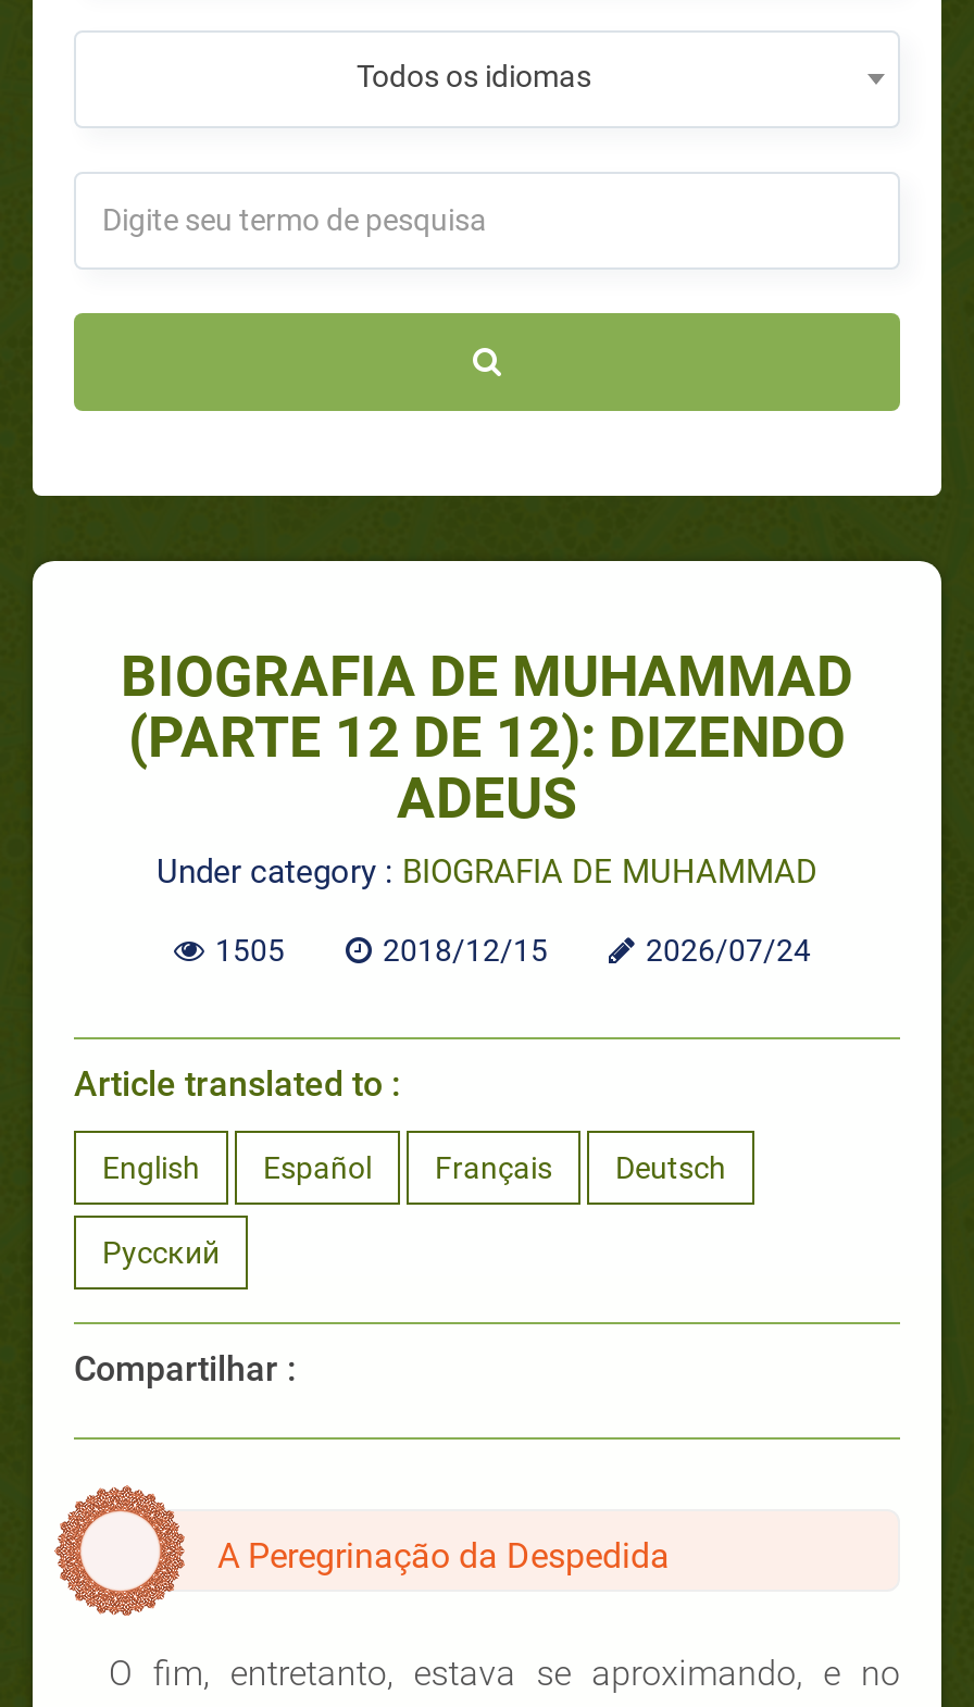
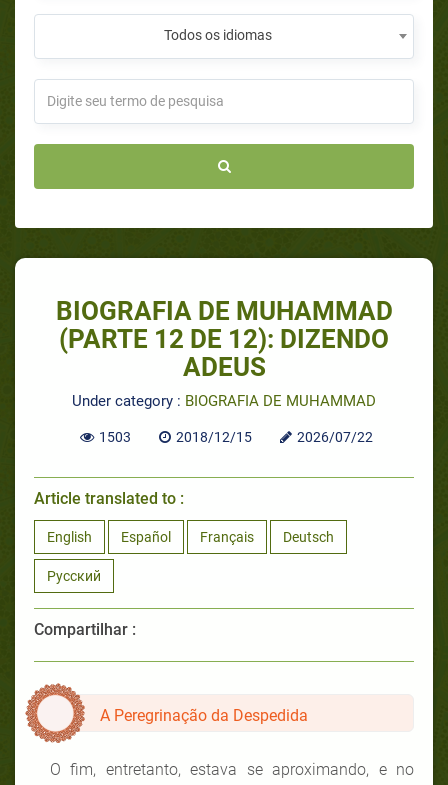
[215,932,285,967] 1505 -> [99,429,131,445] 1503
[646,932,811,967] 2026/07/24 -> [297,429,373,445] 2026/07/22

